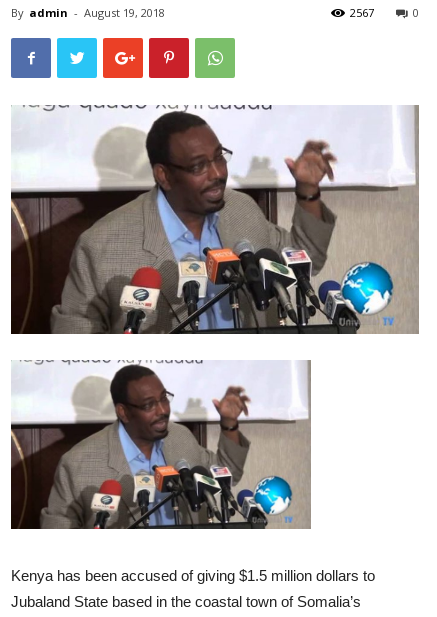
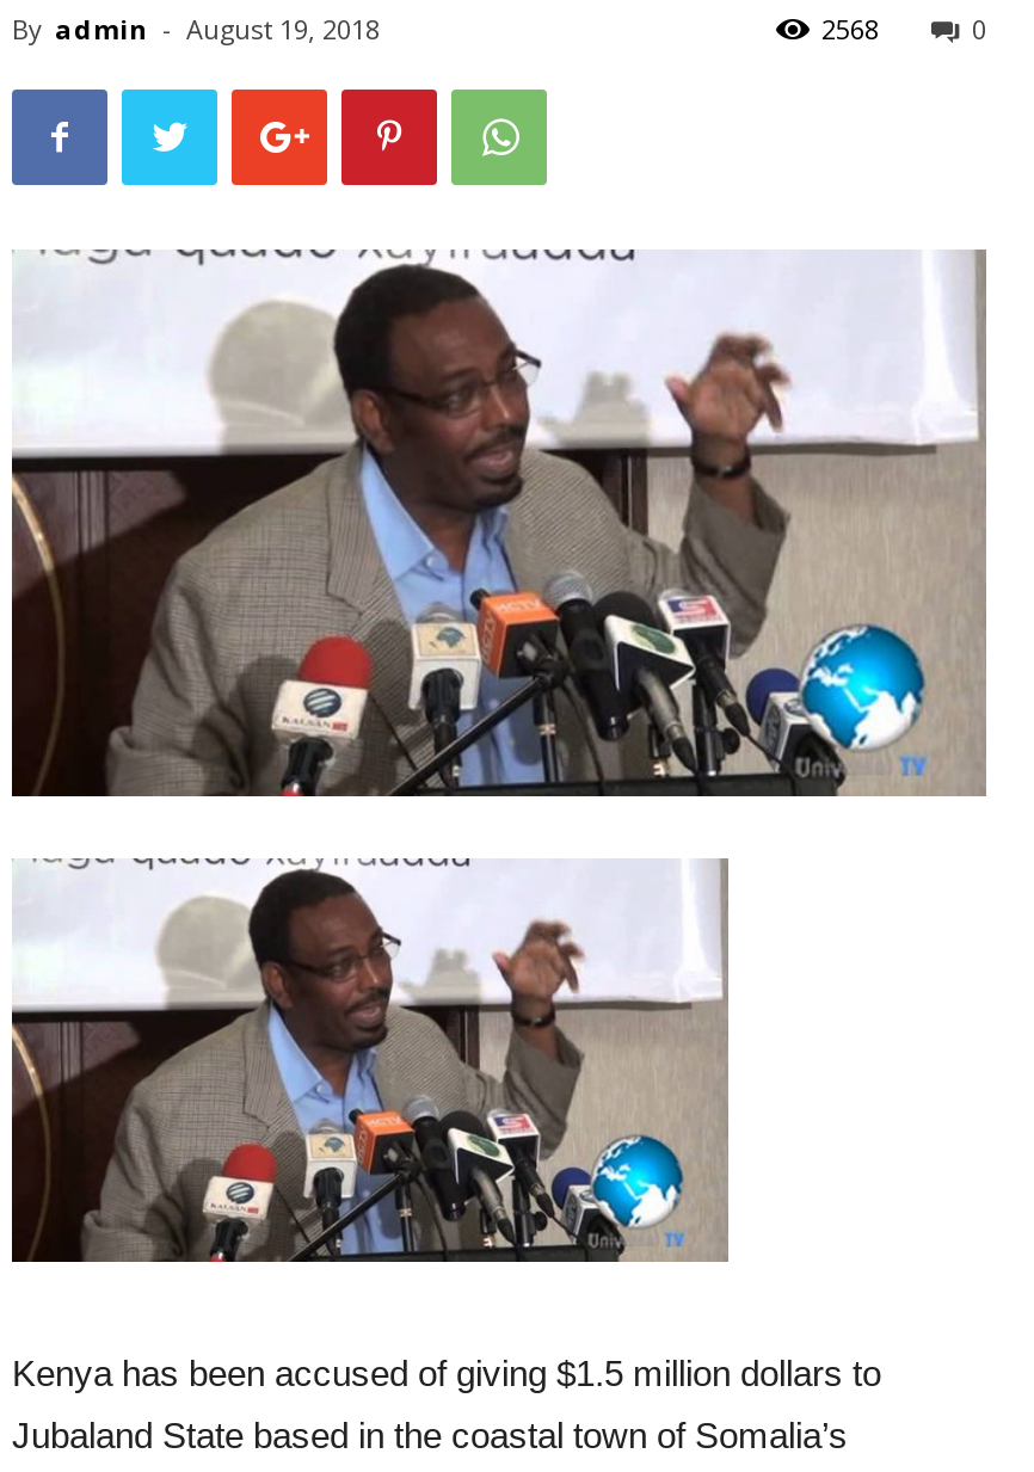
[350,5,374,20] 2567 -> [821,11,879,47] 2568

